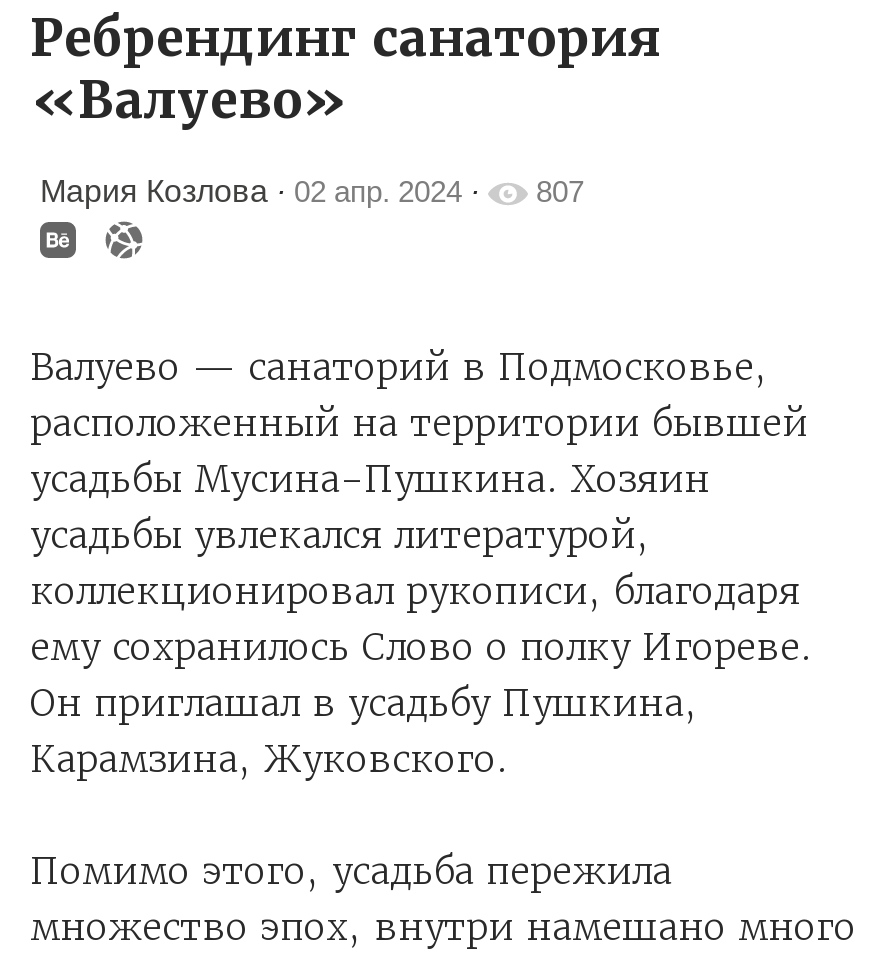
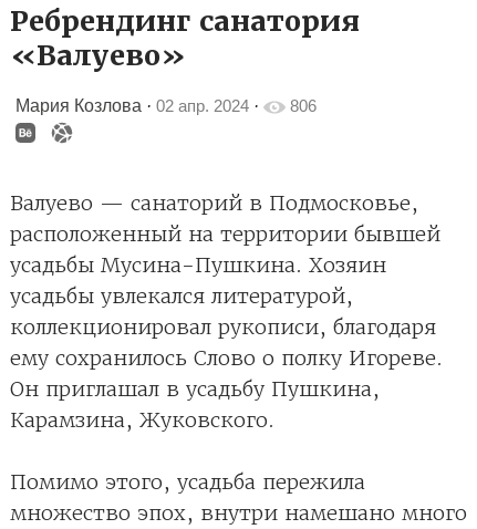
[40,173,584,207] Мария Козлова · 02 апр. 2024 · 807 -> [15,96,317,115] Мария Козлова · 02 апр. 2024 · 806

